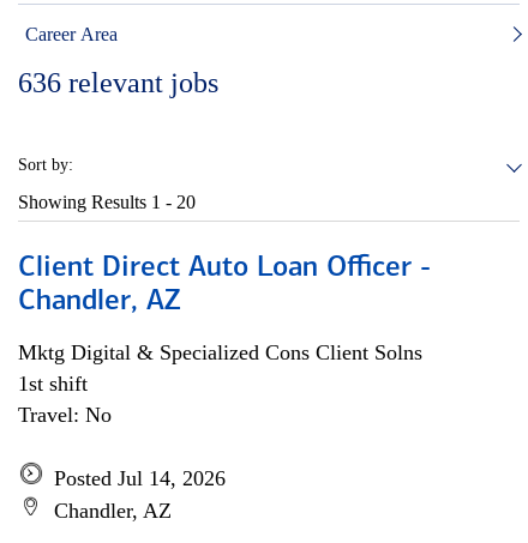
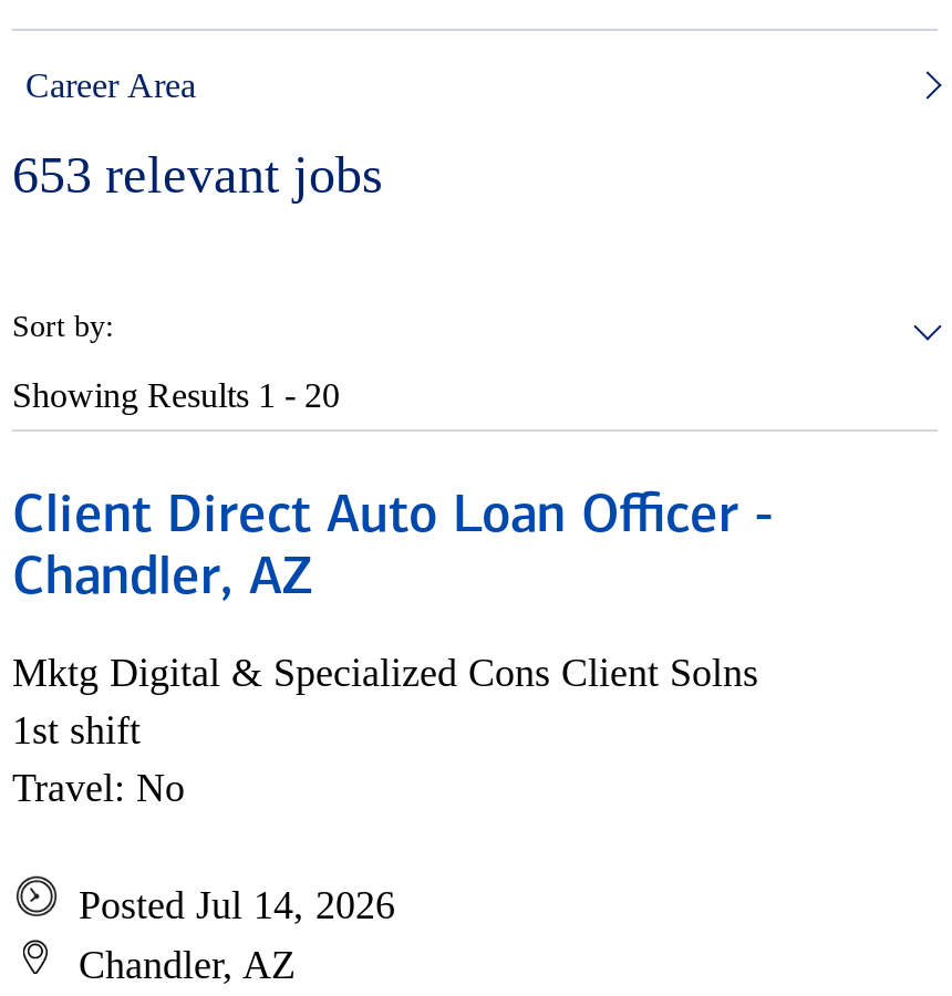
[18,67,218,98] 636 relevant jobs -> [12,146,382,204] 653 relevant jobs

